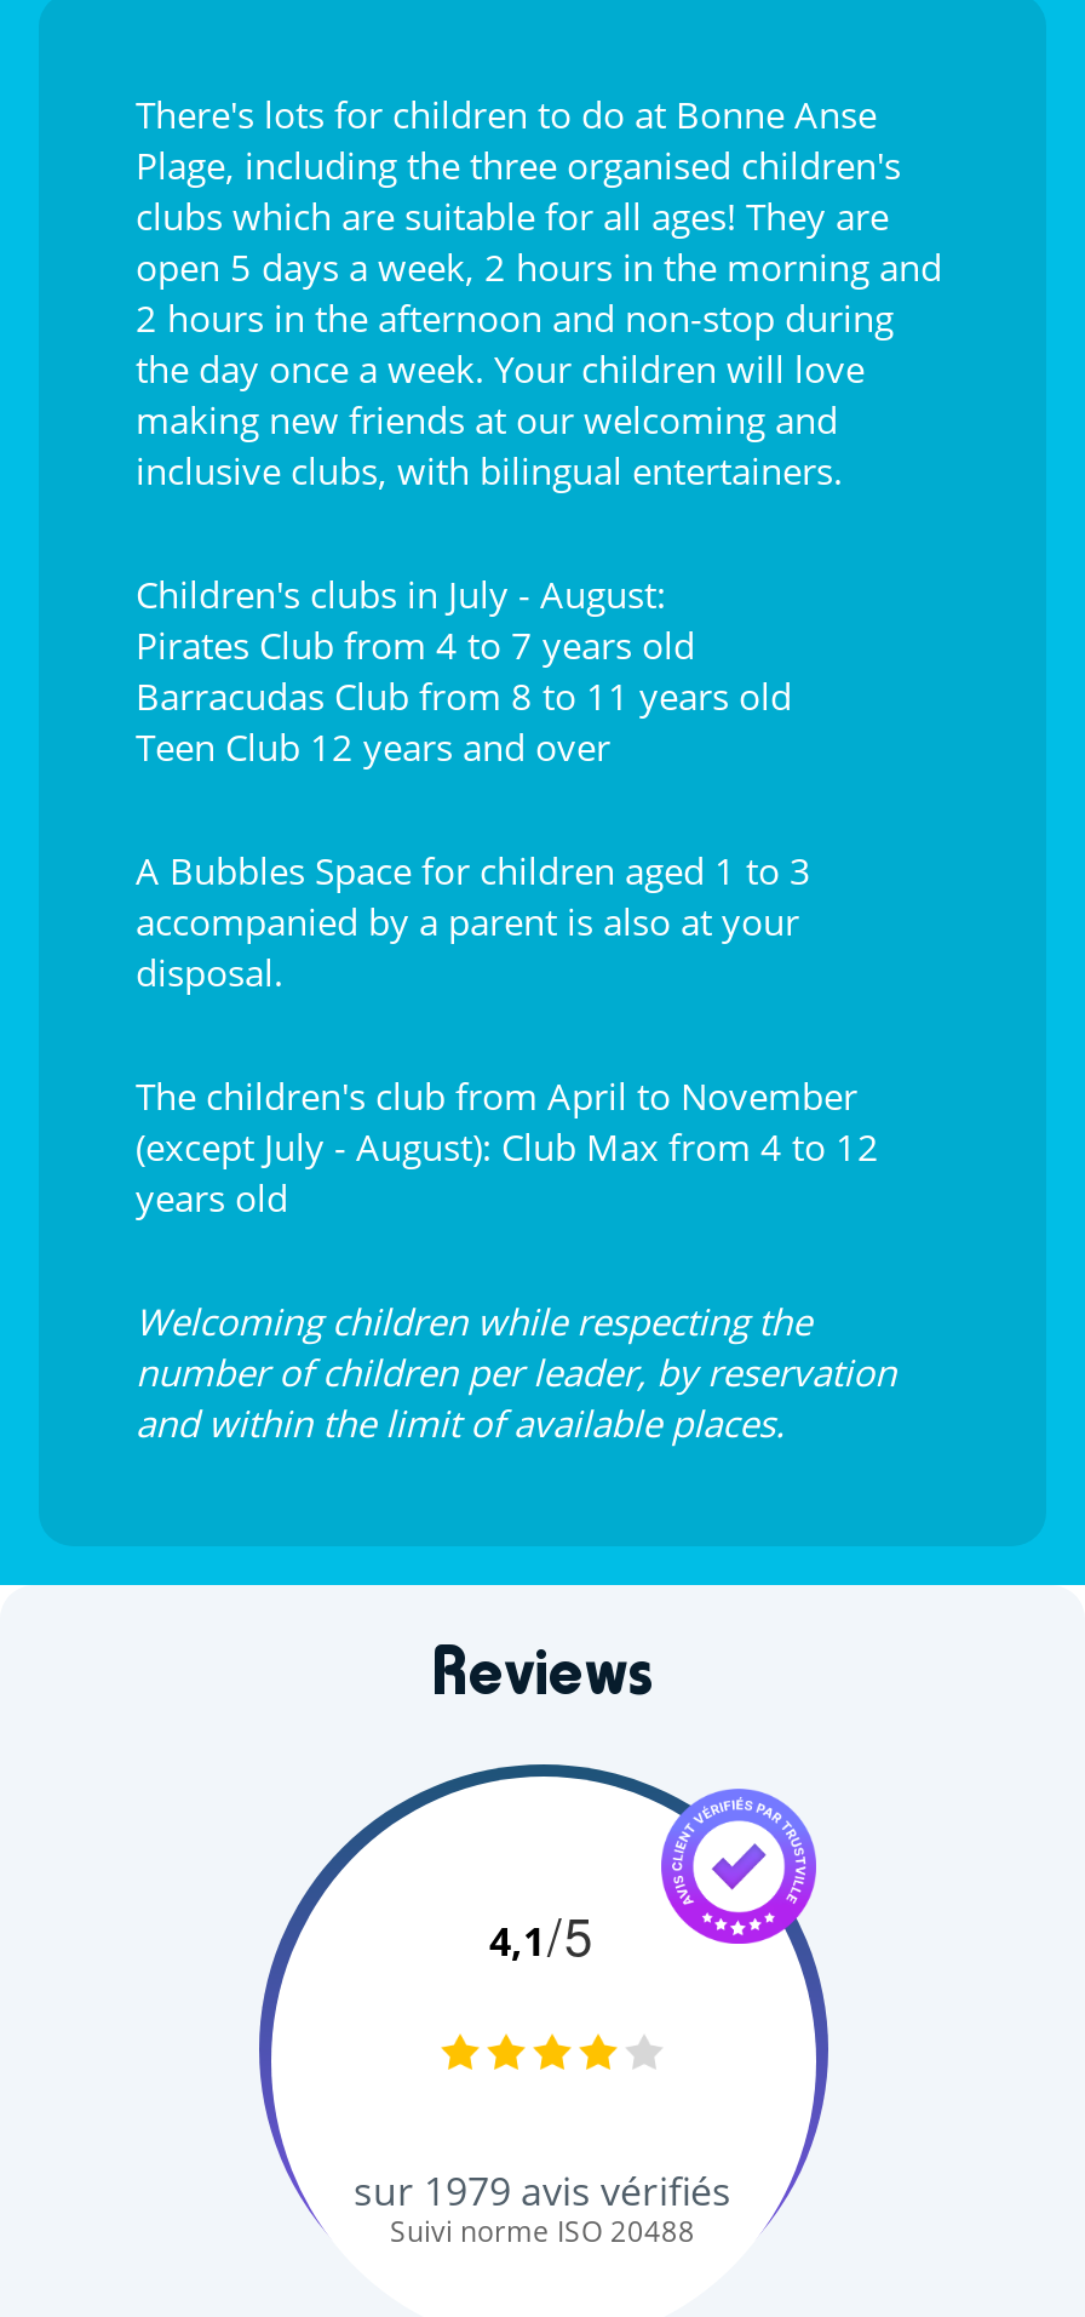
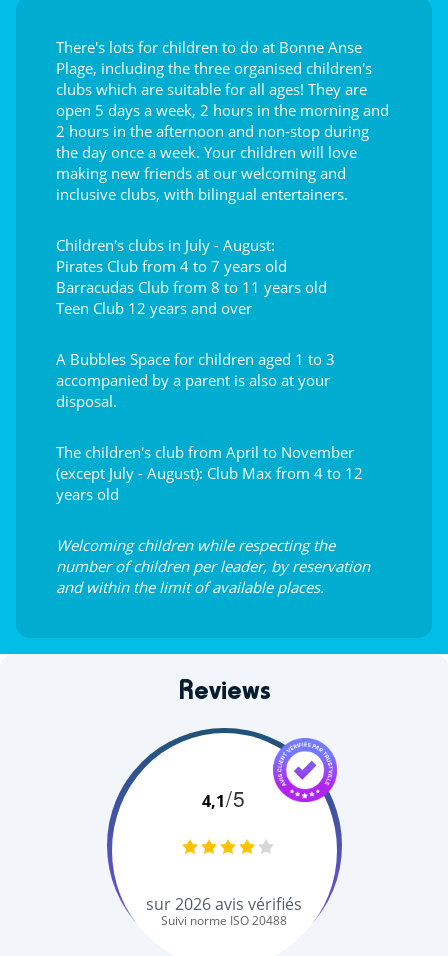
[354,2165,731,2218] sur 1979 avis vérifiés -> [146,893,302,915] sur 2026 avis vérifiés

